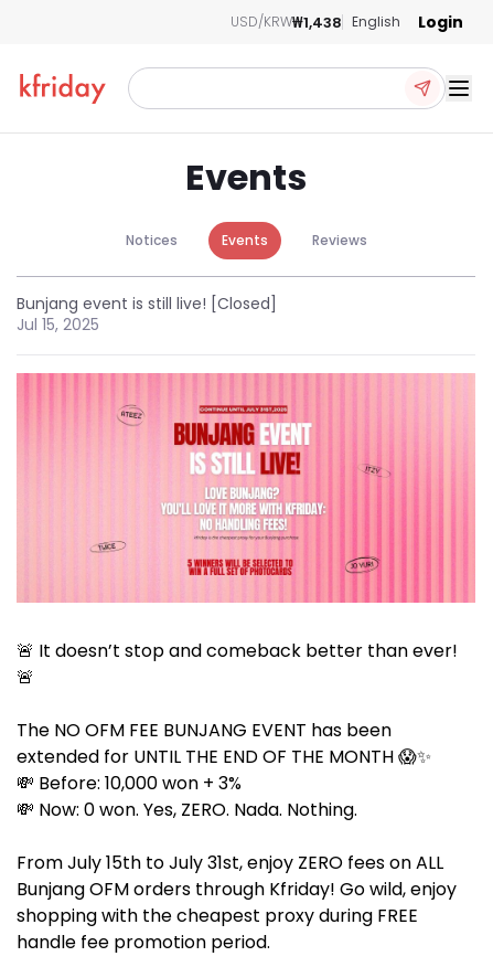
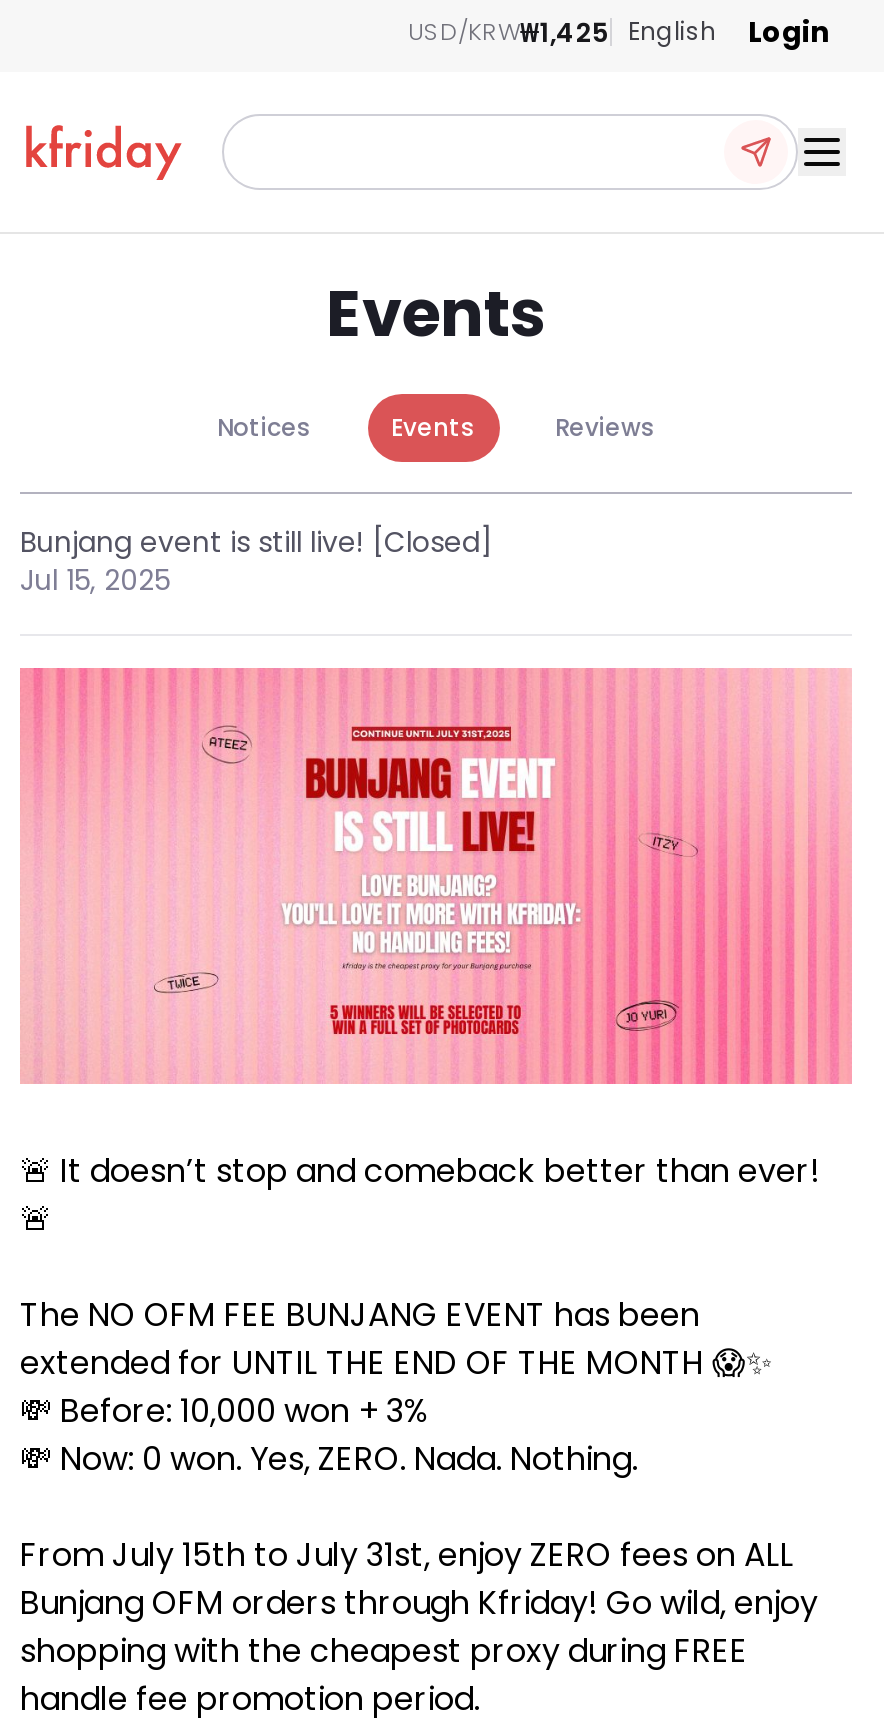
[231,12,400,33] USD/KRW₩1,438 English -> [408,13,716,51] USD/KRW₩1,425 English

